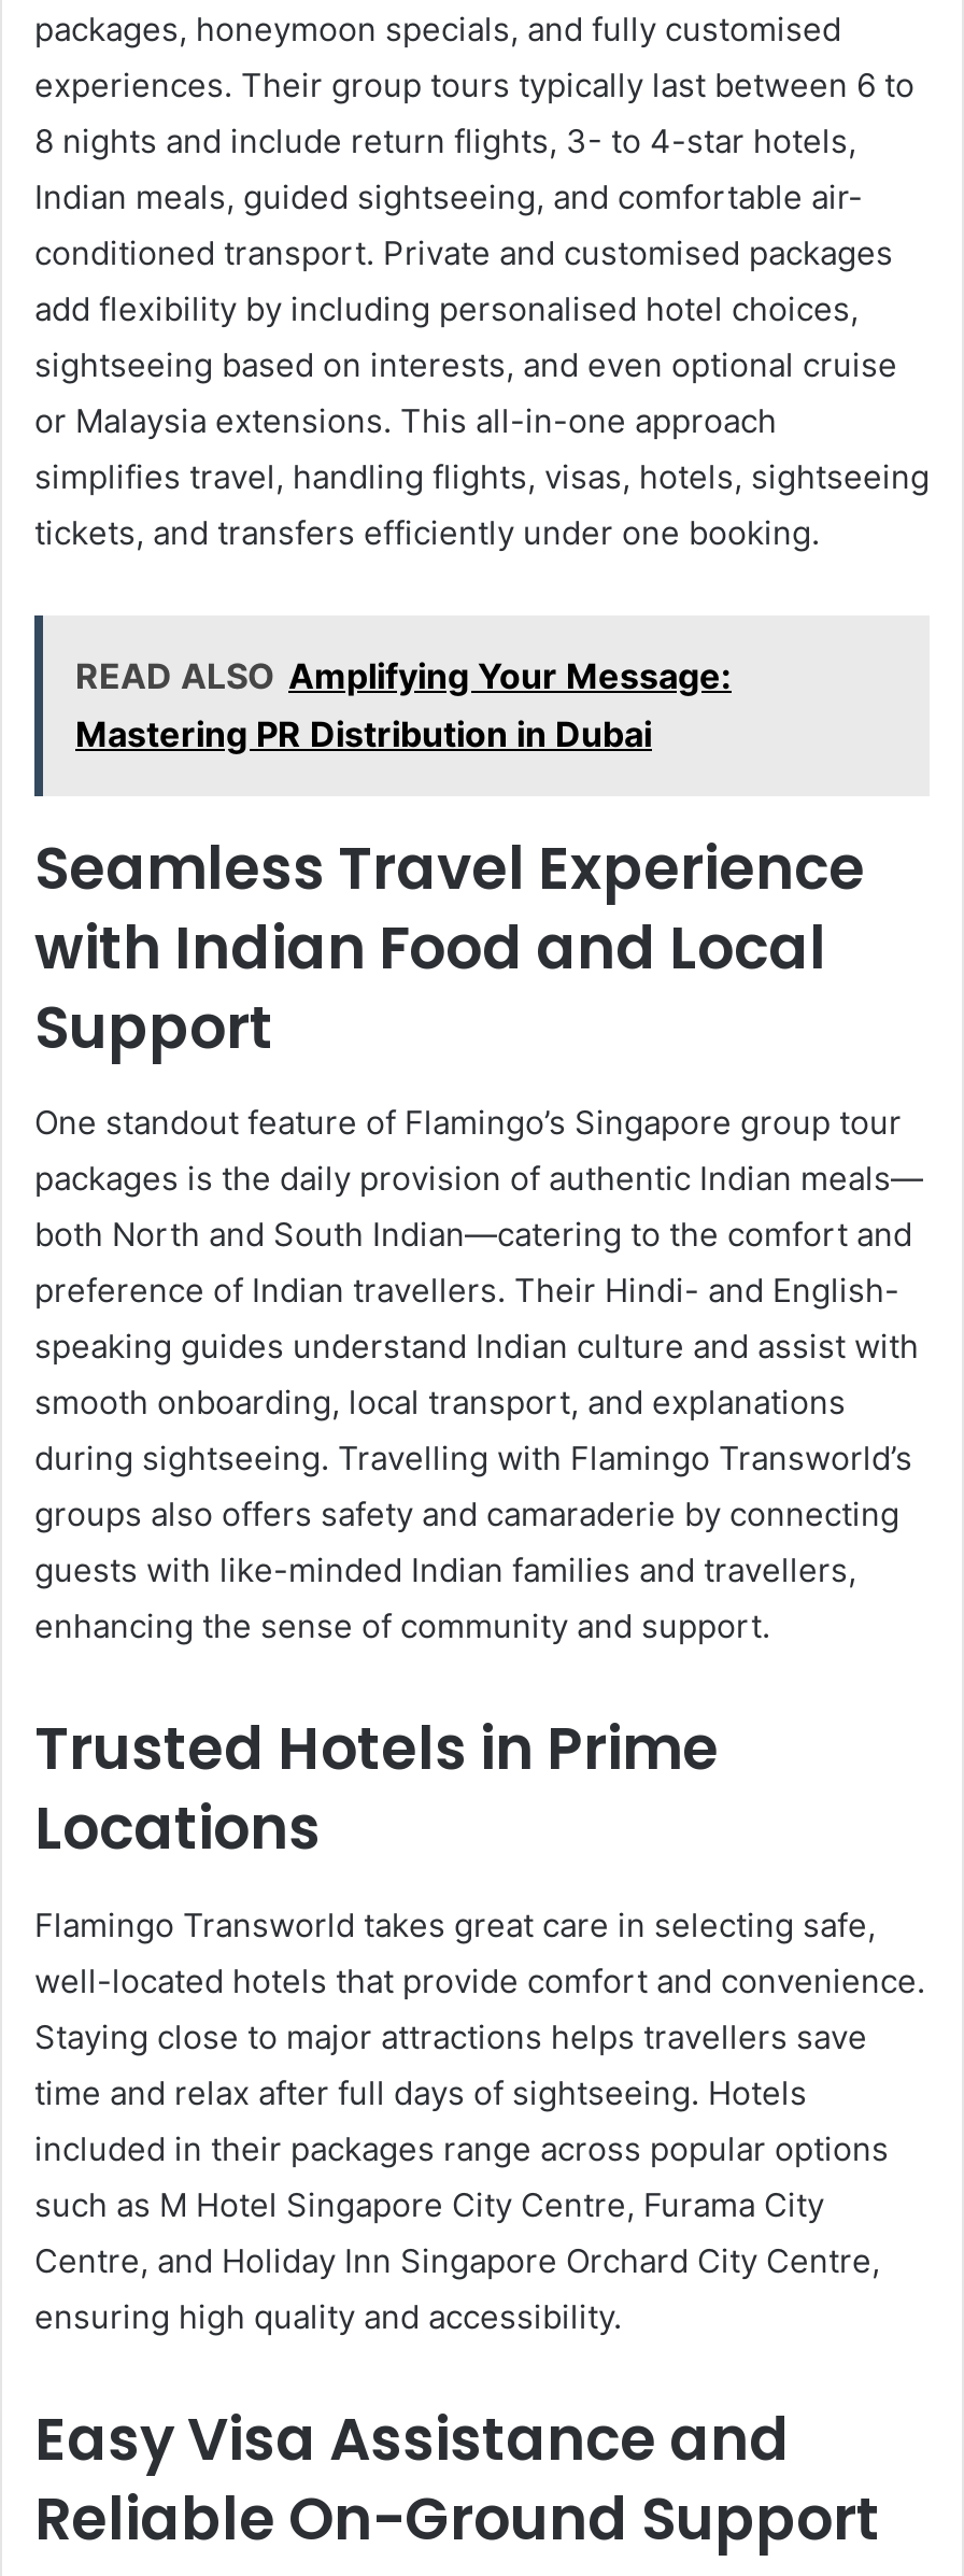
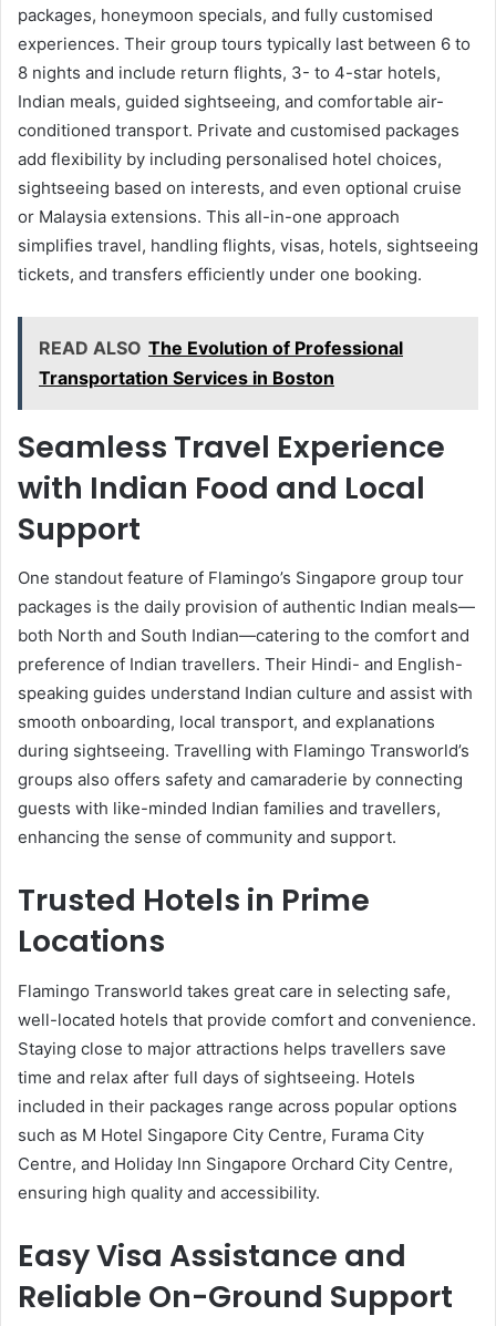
[75,654,732,755] READ ALSO Amplifying Your Message: | Mastering PR Distribution in Dubai -> [39,336,403,388] READ ALSO The Evolution of Professional | Transportation Services in Boston

